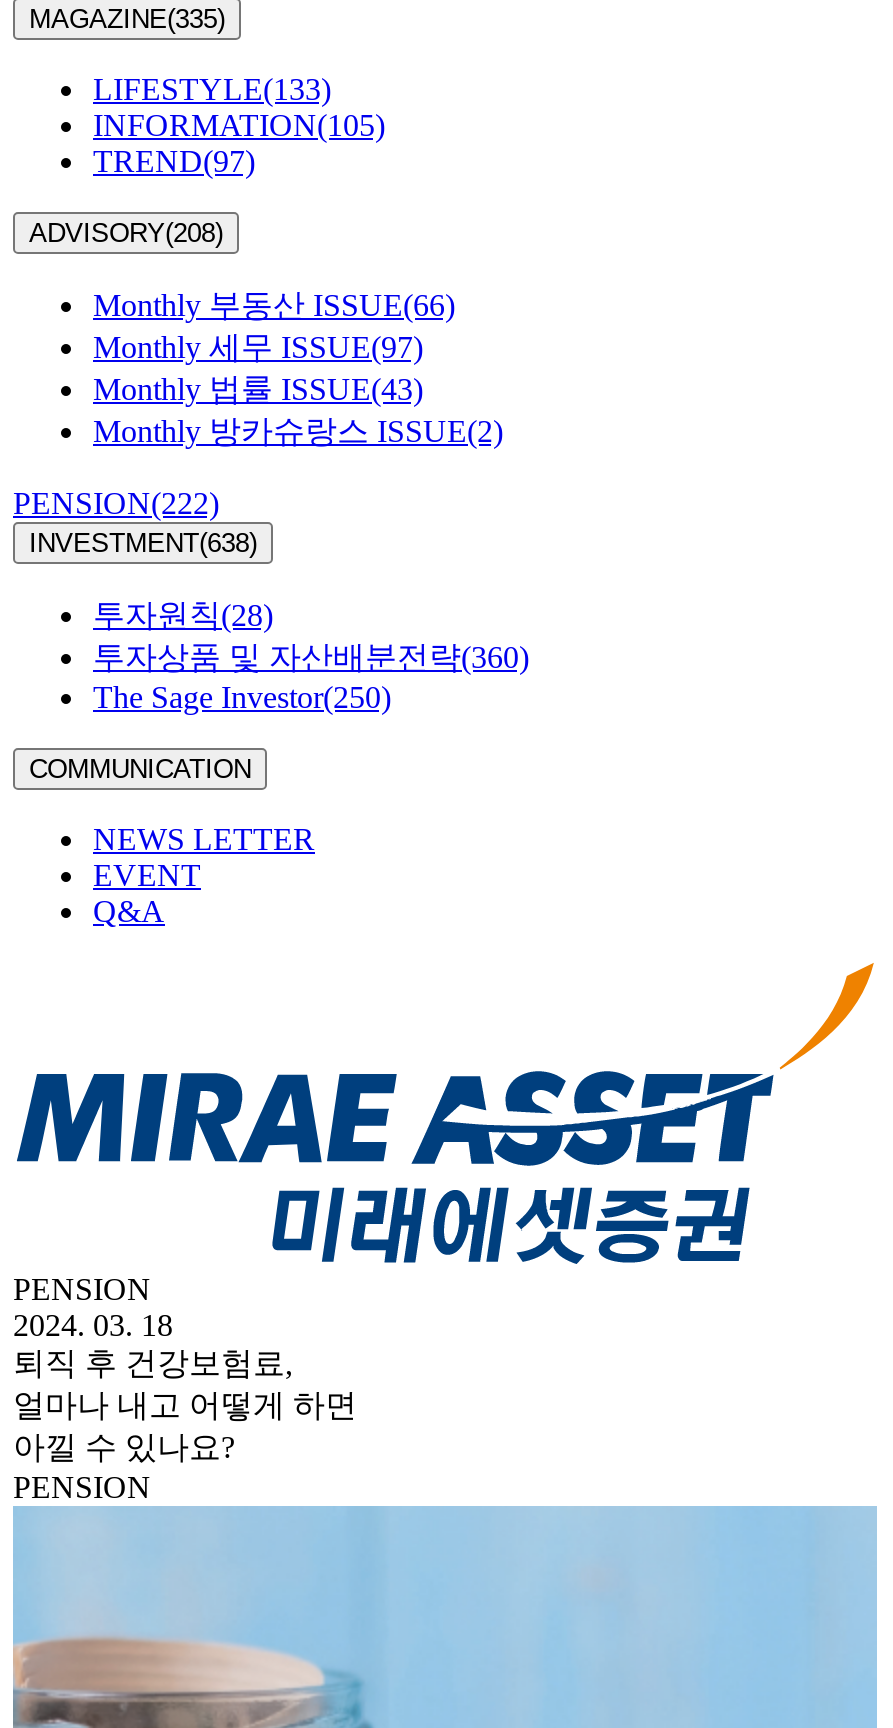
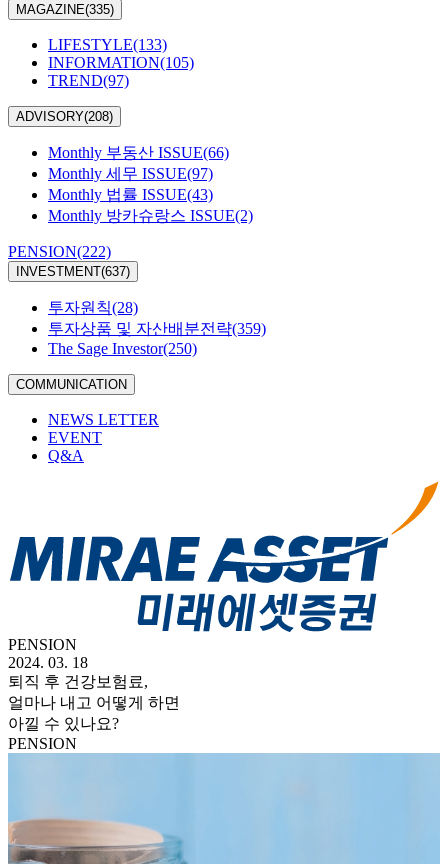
[29,528,257,558] INVESTMENT(638) -> [16,264,130,279] INVESTMENT(637)
[93,640,529,674] 투자상품 및 자산배분전략(360) -> [48,320,266,337] 투자상품 및 자산배분전략(359)

